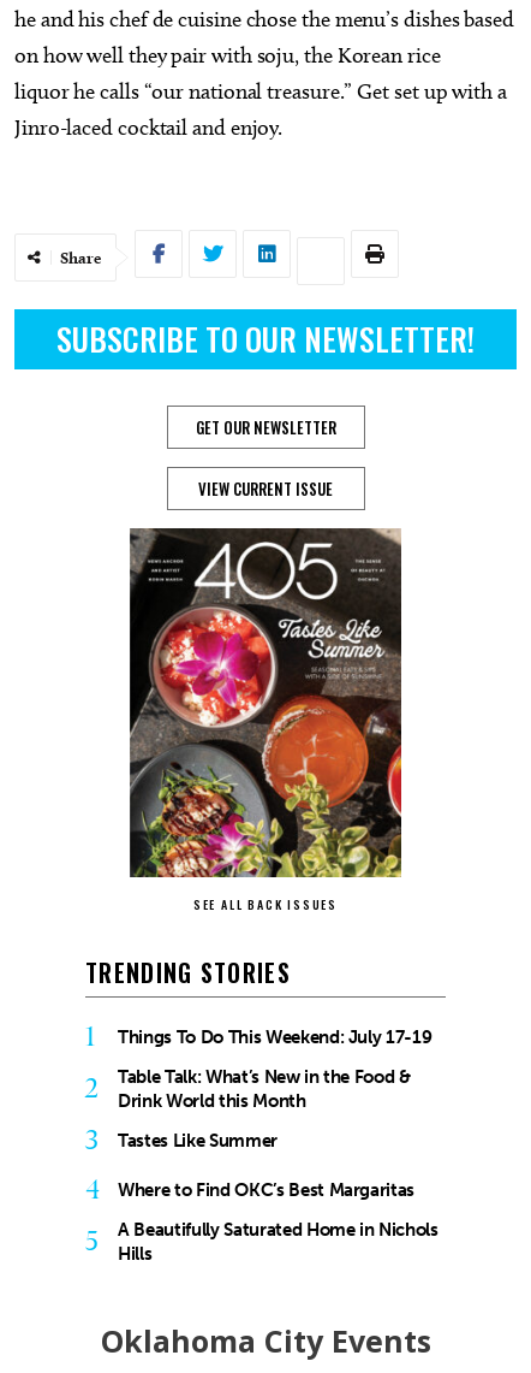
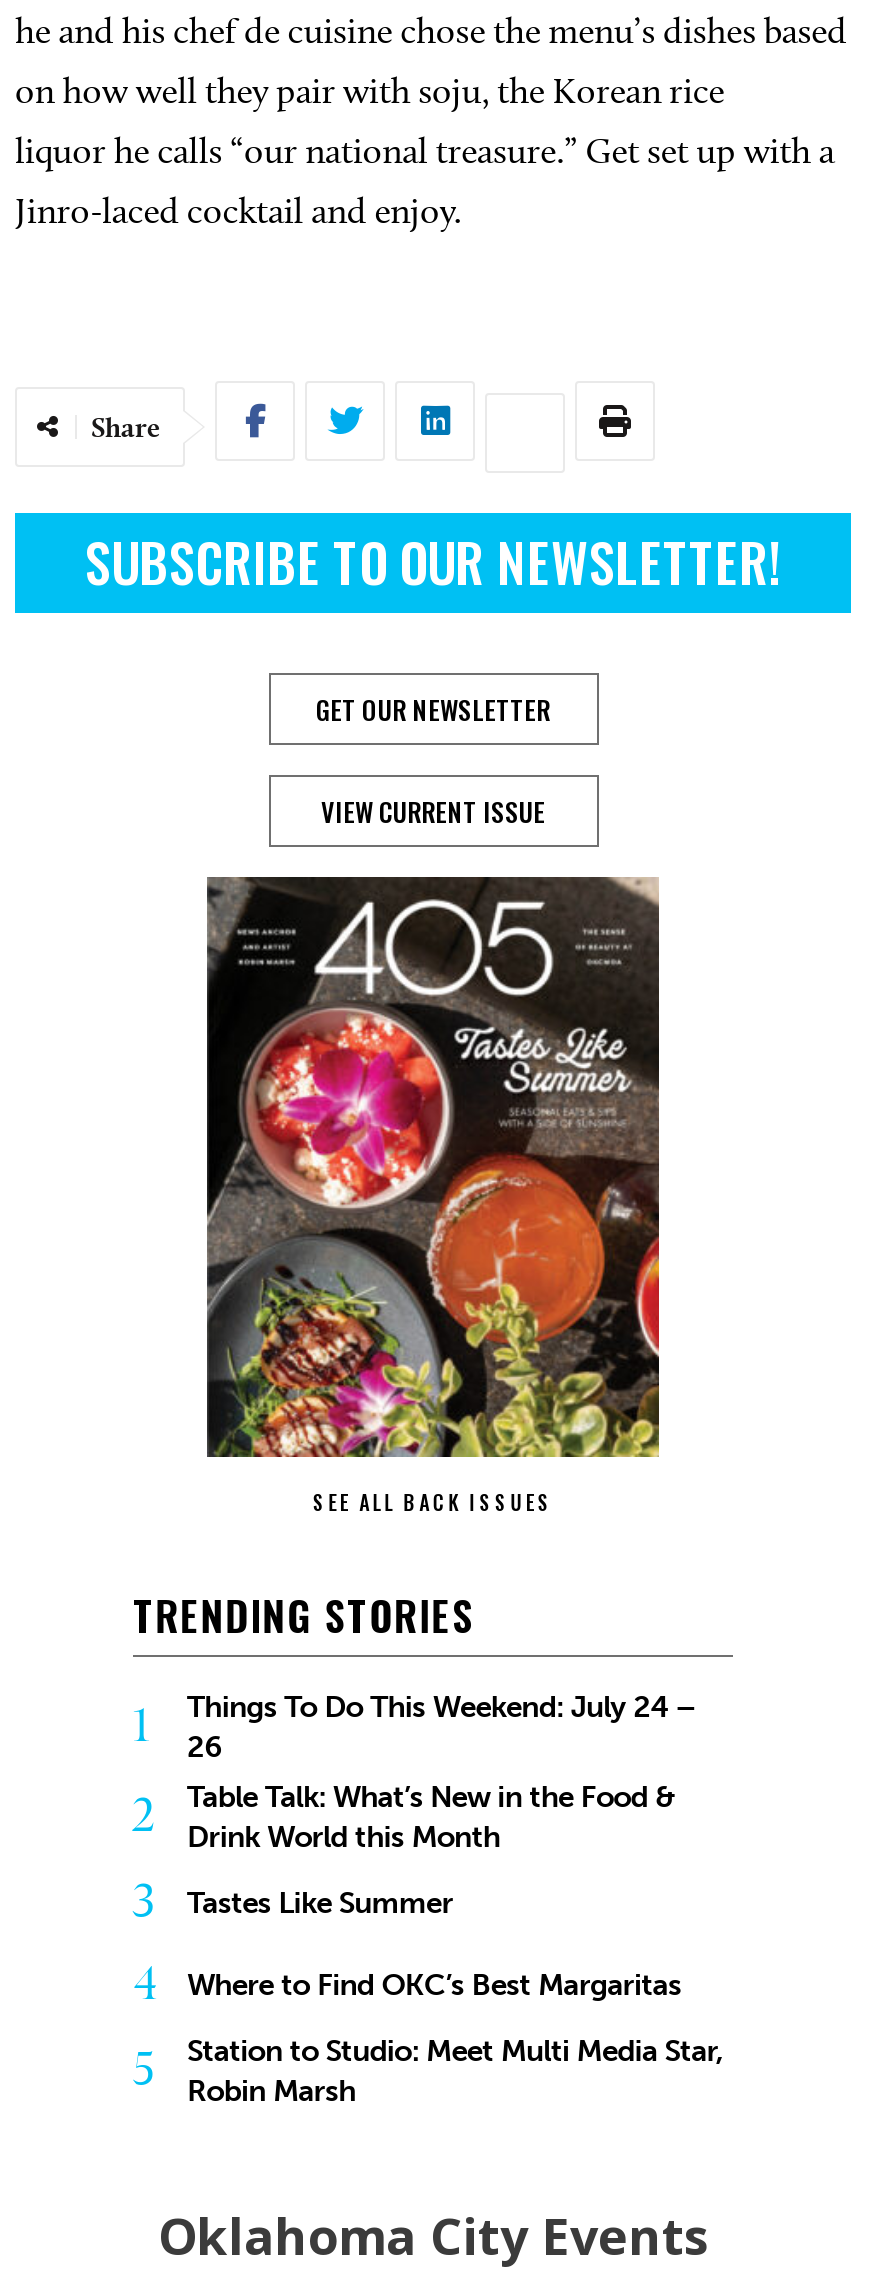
[118,1027,432,1048] Things To Do This Weekend: July 17-19 -> [187,1689,697,1765] Things To Do This Weekend: July 24 – | 26
[118,1219,438,1265] A Beautifully Saturated Home in Nichols | Hills -> [187,2033,723,2109] Station to Studio: Meet Multi Media Star, | Robin Marsh

